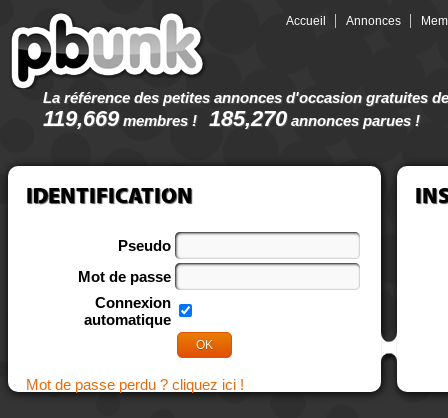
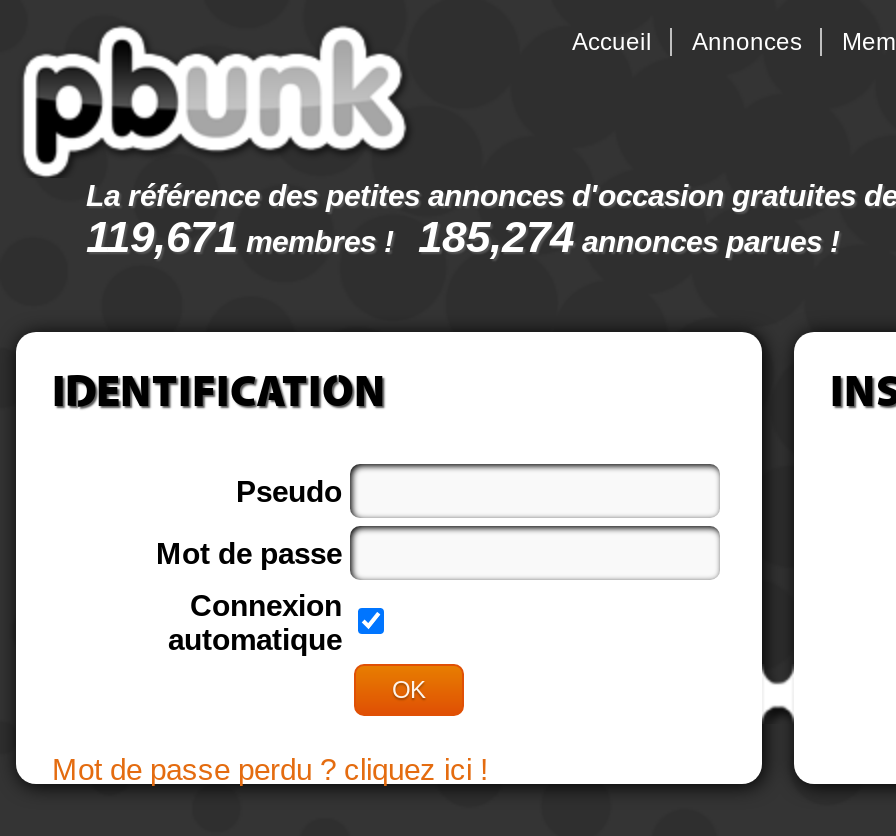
[43,106,420,131] 119,669 membres ! 185,270annonces parues ! -> [86,212,840,262] 119,671 membres ! 185,274annonces parues !

